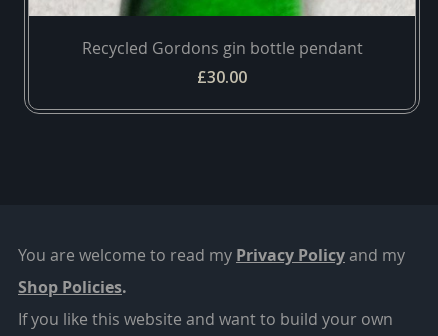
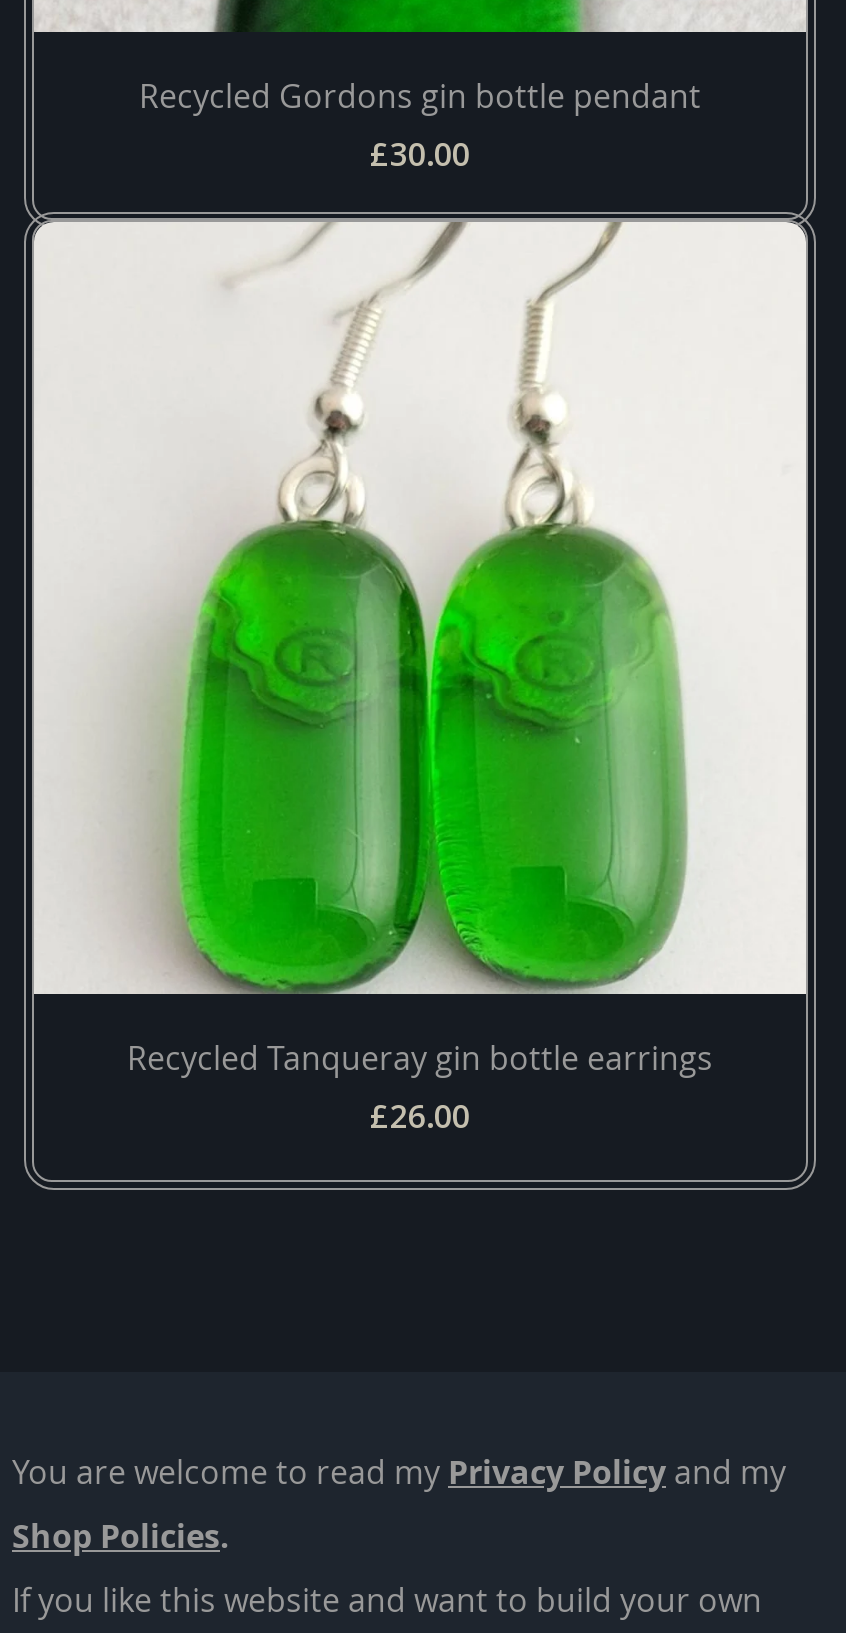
none -> [32,210,808,1138] [image] | Recycled Tanqueray gin bottle earrings | £26.00

